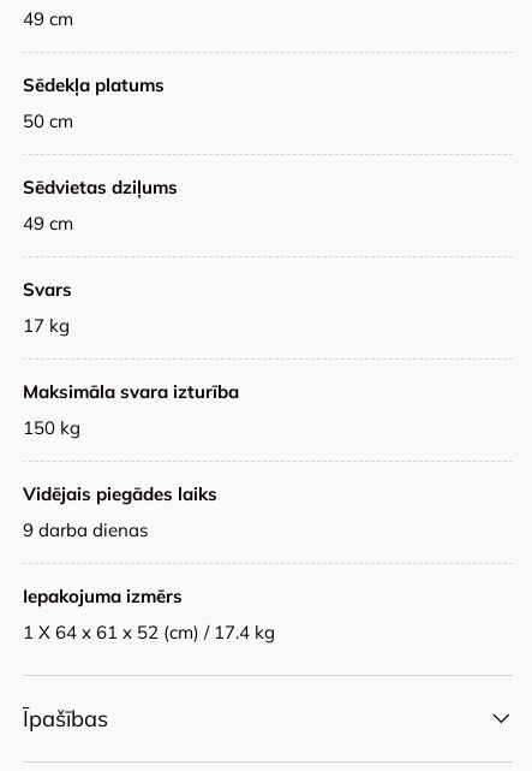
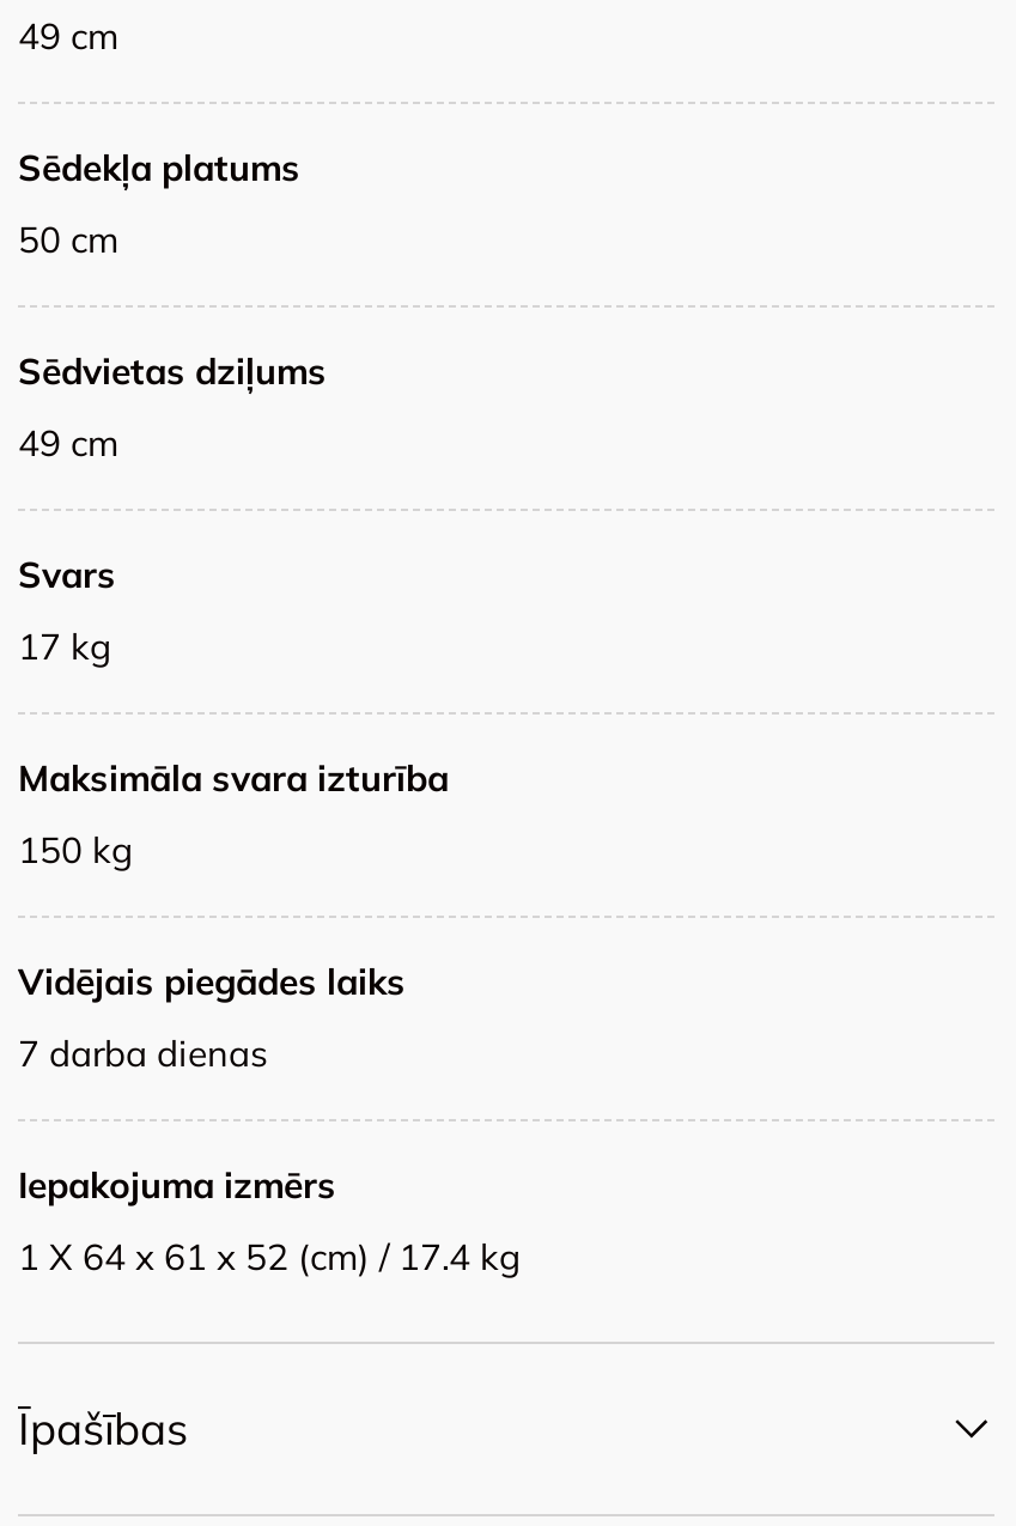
[23,518,148,541] 9 darba dienas -> [18,1030,267,1075] 7 darba dienas

